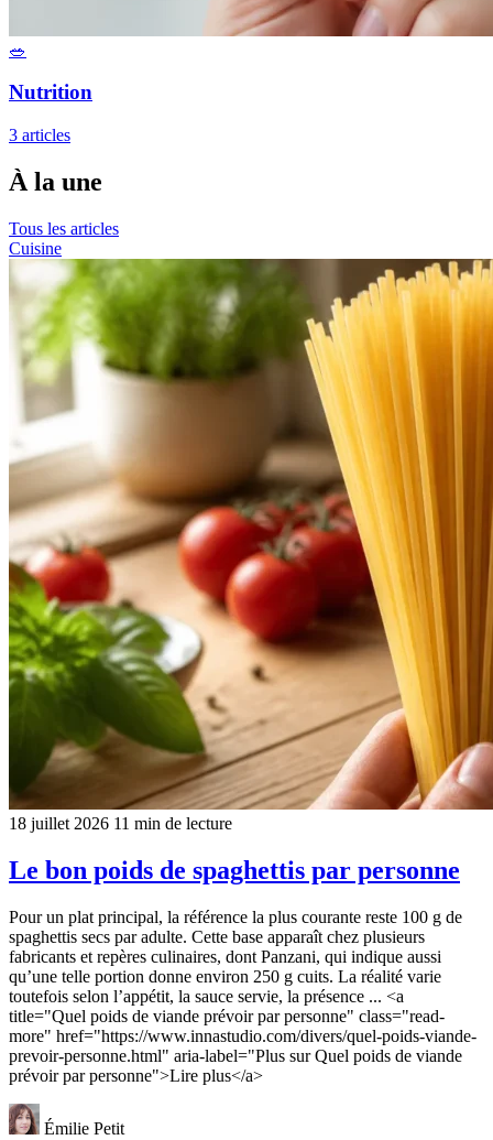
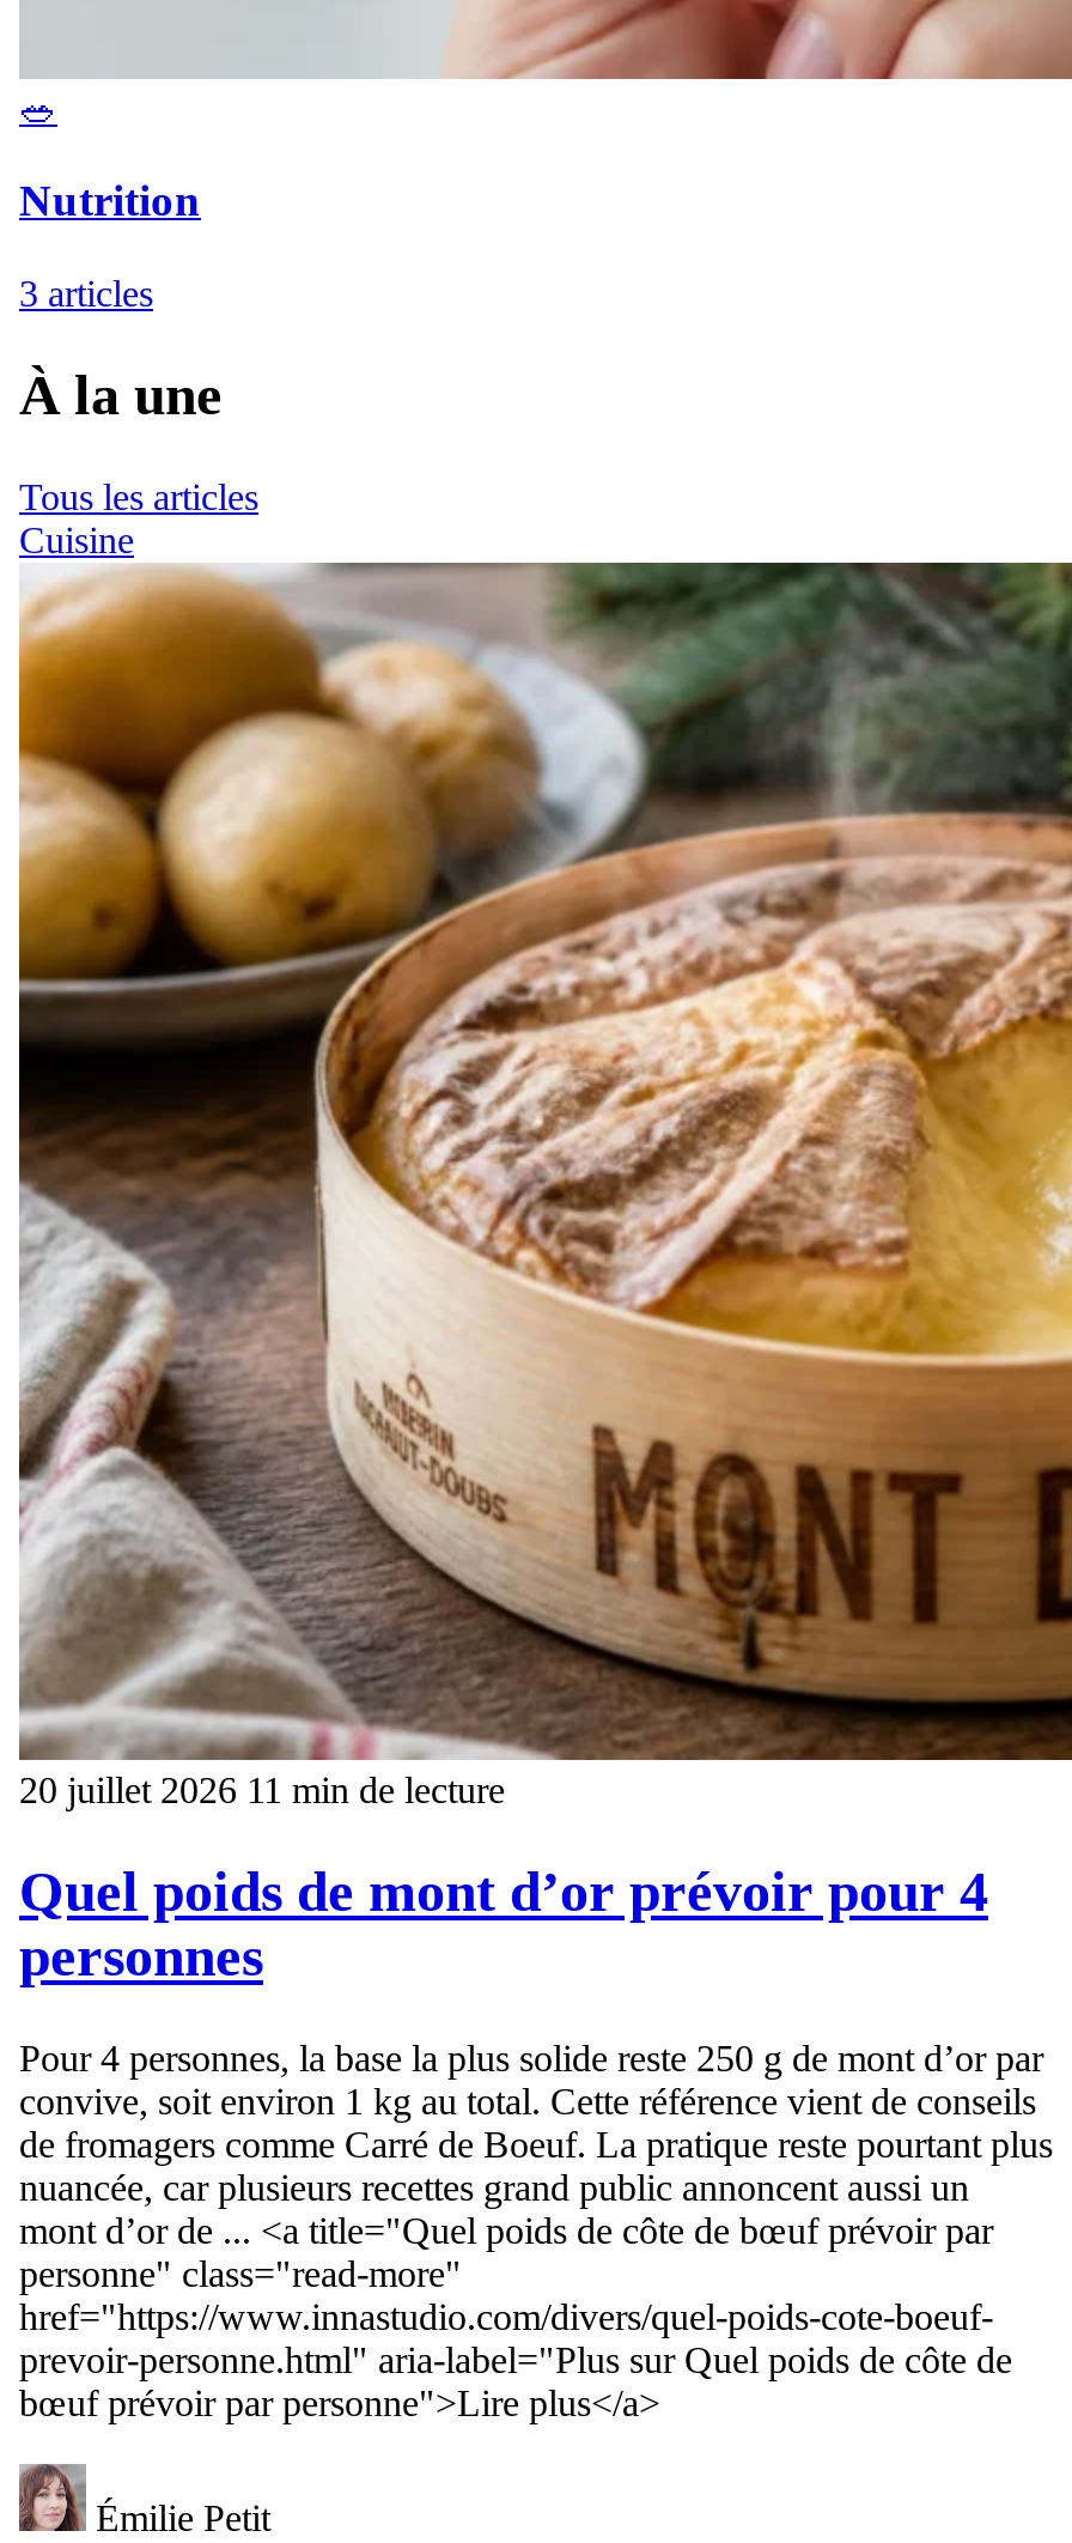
[8,258,490,833] [image] | 18 juillet 2026 11 min de lecture -> [17,563,1065,1810] [image] | 20 juillet 2026 11 min de lecture
[9,856,460,884] Le bon poids de spaghettis par personne -> [19,1860,988,1987] Quel poids de mont d’or prévoir pour 4 | personnes
[9,907,476,1085] Pour un plat principal, la référence la plus courante reste 100 g de | spaghettis secs par adulte. Cette base apparaît chez plusieurs | fabricants et repères culinaires, dont Panzani, qui indique aussi | qu’une telle portion donne environ 250 g cuits. La réalité varie | toutefois selon l’appétit, la sauce servie, la présence ... <a | title="Quel poids de viande prévoir par personne" class="read- | more" href="https://www.innastudio.com/divers/quel-poids-viande- | prevoir-personne.html" aria-label="Plus sur Quel poids de viande | prévoir par personne">Lire plus</a> -> [19,2037,1053,2423] Pour 4 personnes, la base la plus solide reste 250 g de mont d’or par | convive, soit environ 1 kg au total. Cette référence vient de conseils | de fromagers comme Carré de Boeuf. La pratique reste pourtant plus | nuancée, car plusieurs recettes grand public annoncent aussi un | mont d’or de ... <a title="Quel poids de côte de bœuf prévoir par | personne" class="read-more" | href="https://www.innastudio.com/divers/quel-poids-cote-boeuf- | prevoir-personne.html" aria-label="Plus sur Quel poids de côte de | bœuf prévoir par personne">Lire plus</a>

